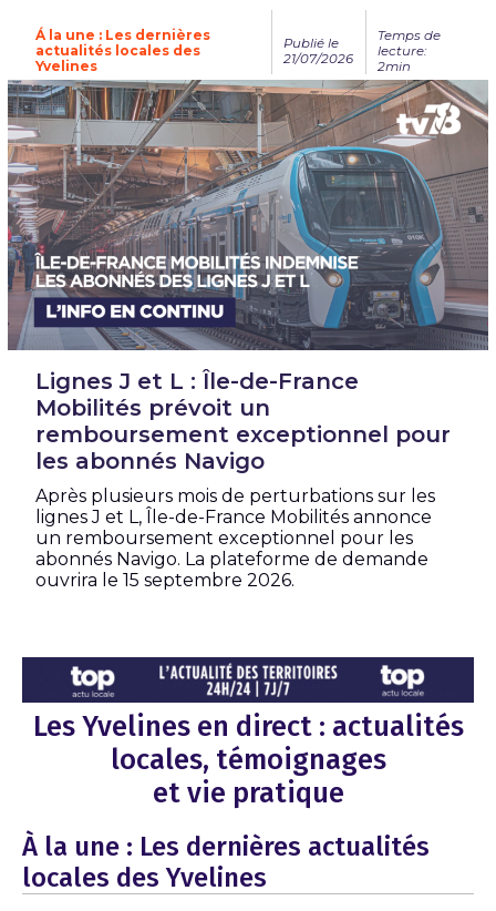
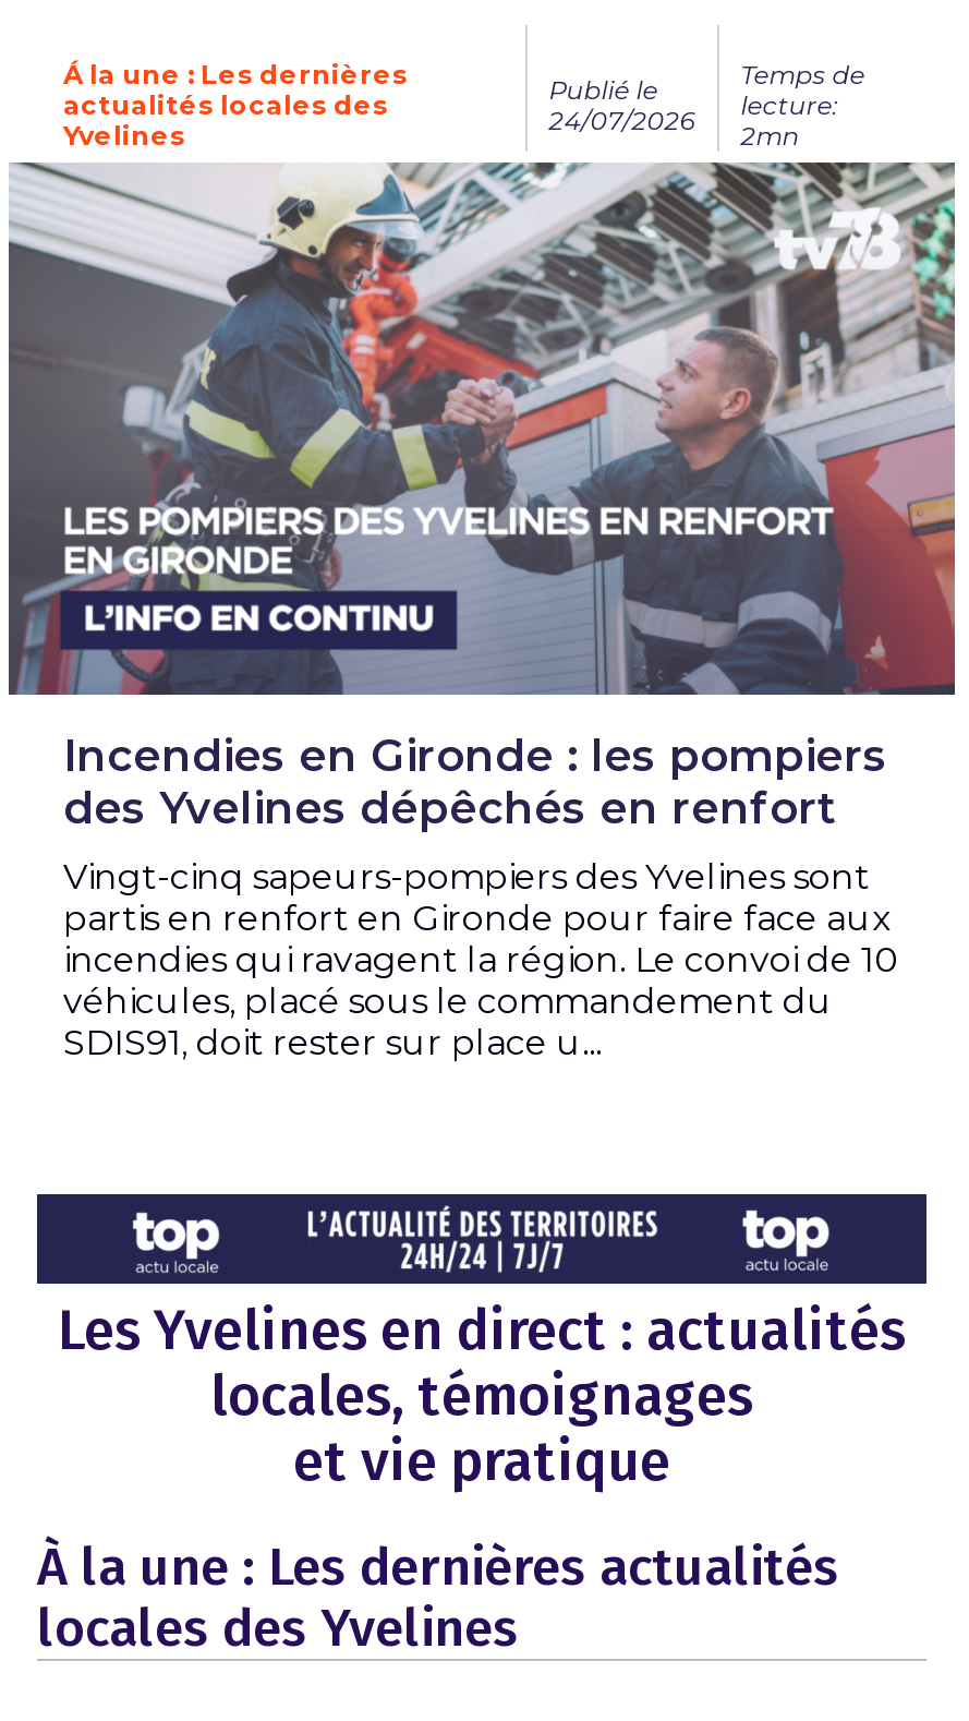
[283,51,353,66] 21/07/2026 -> [549,106,695,136] 24/07/2026
[377,59,410,74] 2min -> [741,121,799,152] 2mn
[7,80,488,591] [image] | Lignes J et L : Île-de-France | Mobilités prévoit un | remboursement exceptionnel pour | les abonnés Navigo | Après plusieurs mois de perturbations sur les | lignes J et L, Île-de-France Mobilités annonce | un remboursement exceptionnel pour les | abonnés Navigo. La plateforme de demande | ouvrira le 15 septembre 2026. -> [11,163,955,1064] [image] | Incendies en Gironde : les pompiers | des Yvelines dépêchés en renfort | Vingt-cinq sapeurs-pompiers des Yvelines sont | partis en renfort en Gironde pour faire face aux | incendies qui ravagent la région. Le convoi de 10 | véhicules, placé sous le commandement du | SDIS91, doit rester sur place u...

